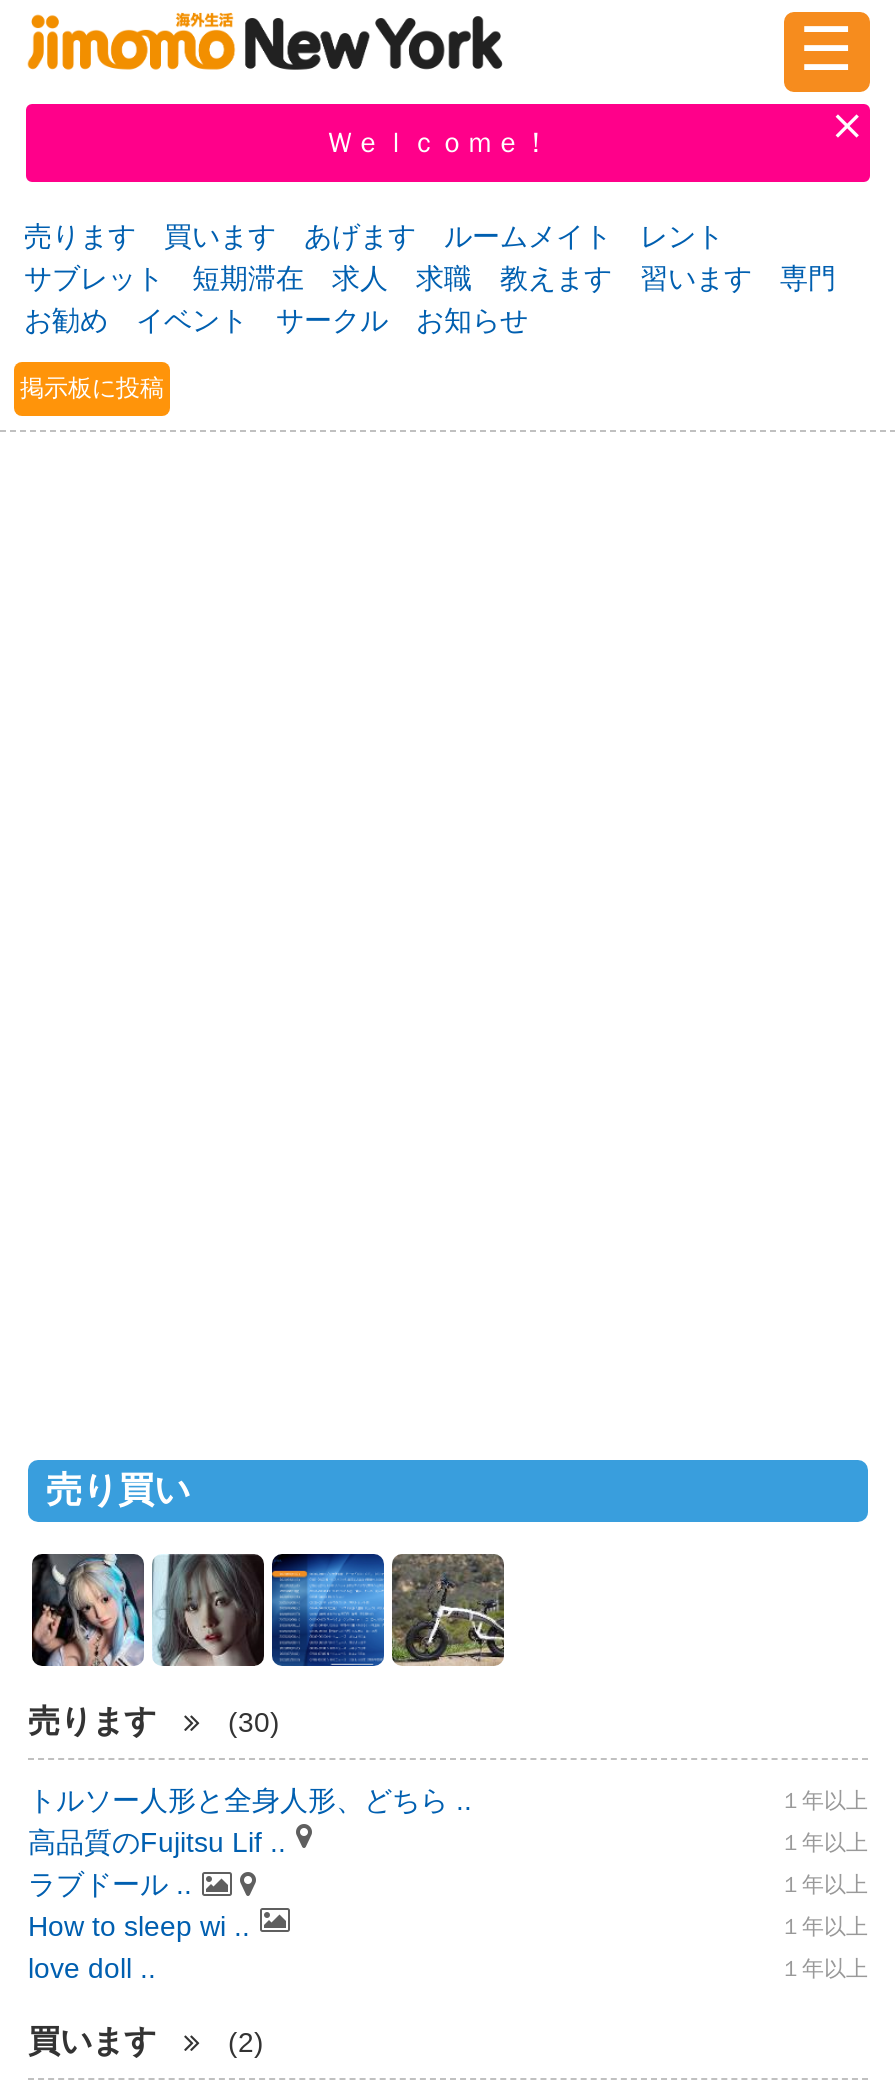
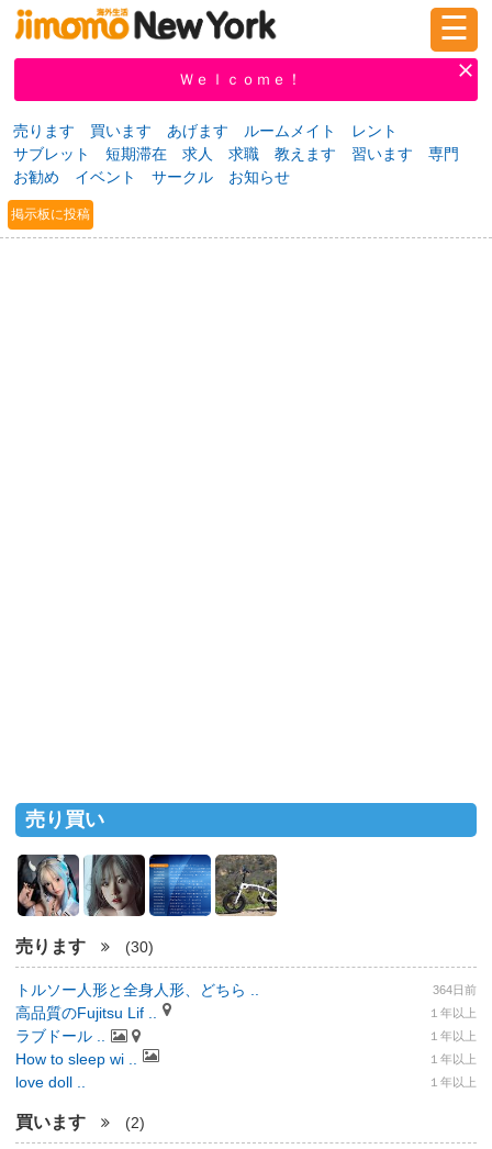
[780,1788,868,1812] １年以上 -> [433,983,477,996] 364日前

